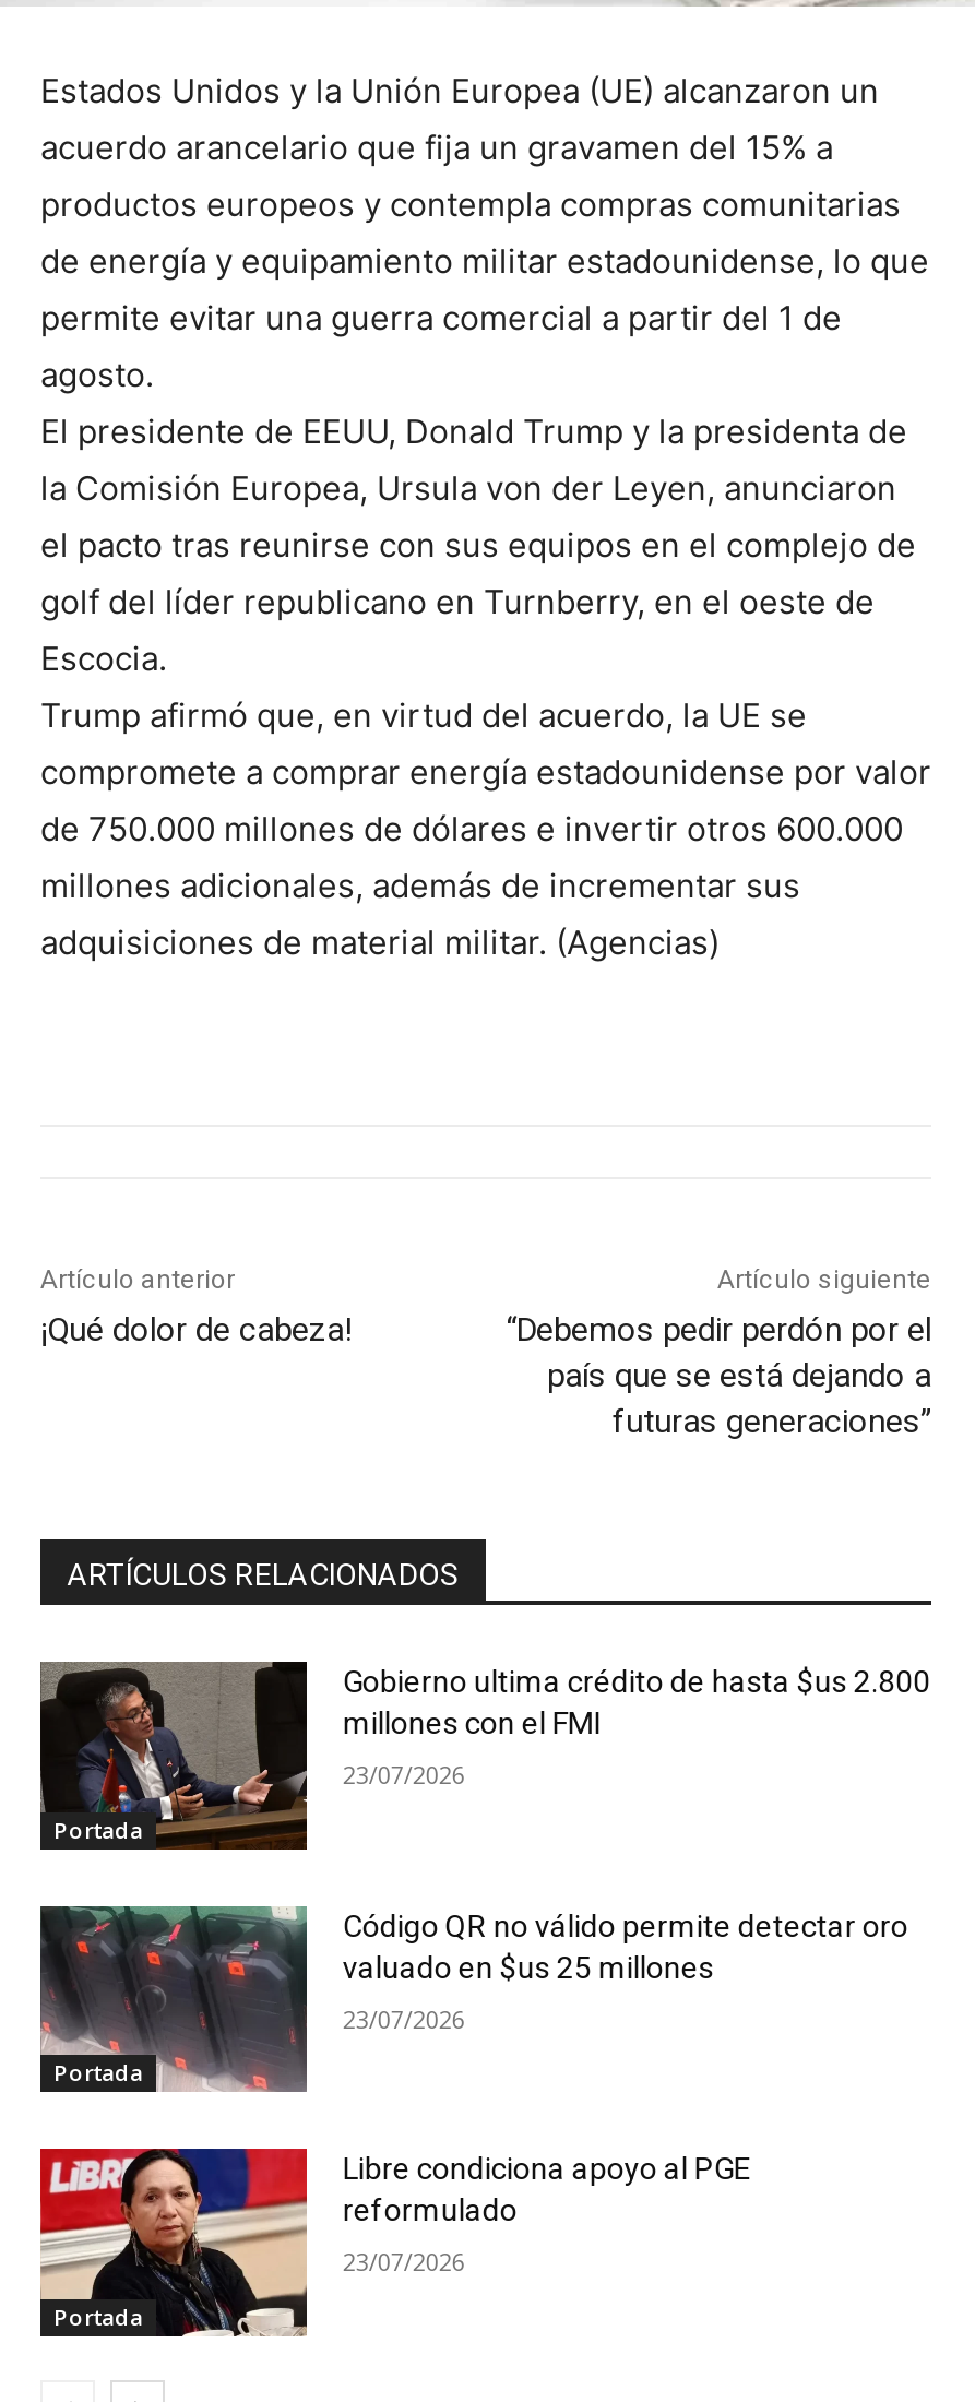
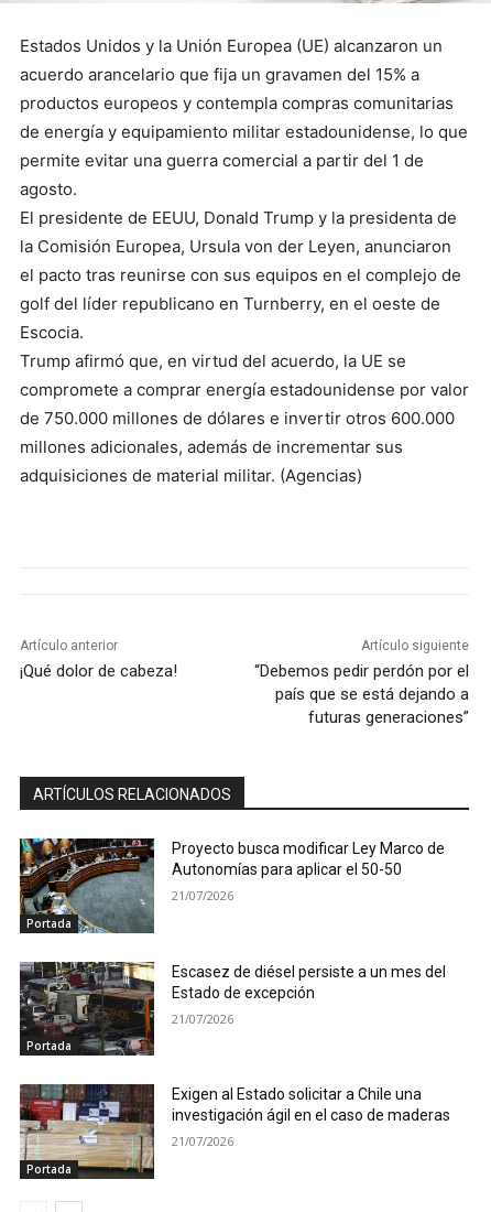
[38,1660,930,1852] [image] | Gobierno ultima crédito de hasta $us 2.800 | millones con el FMI -> [19,837,445,934] [image] | Proyecto busca modificar Ley Marco de | Autonomías para aplicar el 50-50
[343,1758,465,1791] 23/07/2026 -> [172,887,234,904] 21/07/2026
[38,1904,908,2092] [image] | Código QR no válido permite detectar oro | valuado en $us 25 millones -> [19,961,446,1057] [image] | Escasez de diésel persiste a un mes del | Estado de excepción
[343,2002,465,2034] 23/07/2026 -> [172,1010,234,1027] 21/07/2026
[38,2147,751,2336] [image] | Libre condiciona apoyo al PGE | reformulado -> [19,1083,451,1180] [image] | Exigen al Estado solicitar a Chile una | investigación ágil en el caso de maderas
[343,2246,465,2278] 23/07/2026 -> [172,1133,234,1150] 21/07/2026

